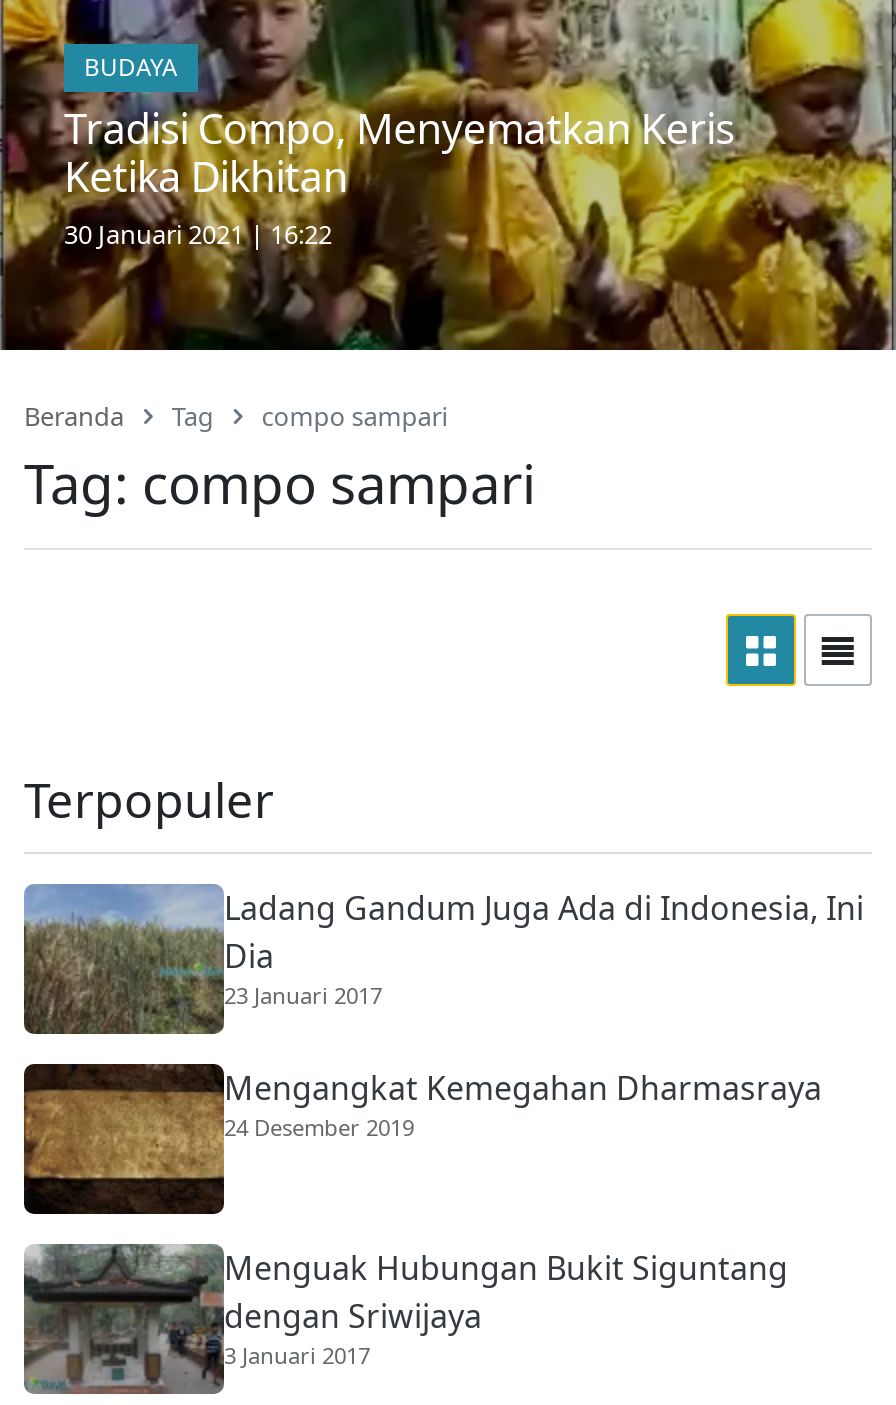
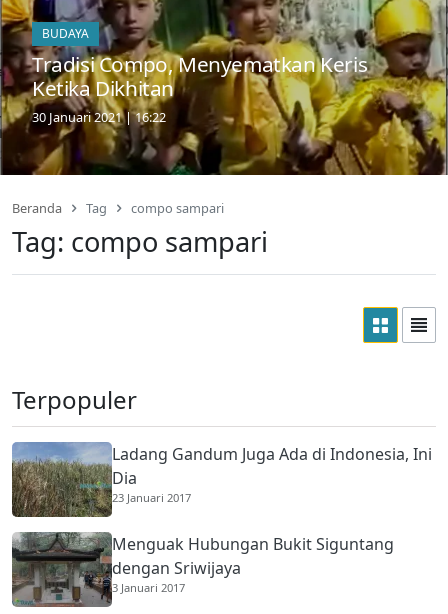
[24,1062,822,1214] [image] | Mengangkat Kemegahan Dharmasraya | 24 Desember 2019 -> none

